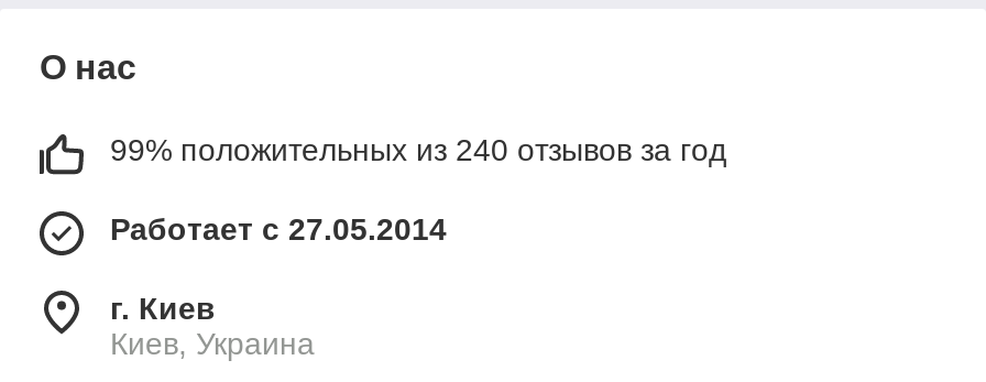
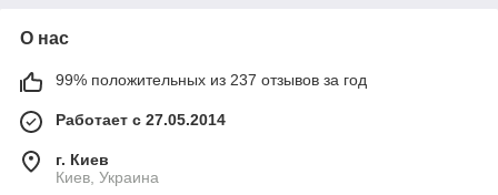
[110,132,726,167] 99% положительных из 240 отзывов за год -> [56,71,367,88] 99% положительных из 237 отзывов за год

